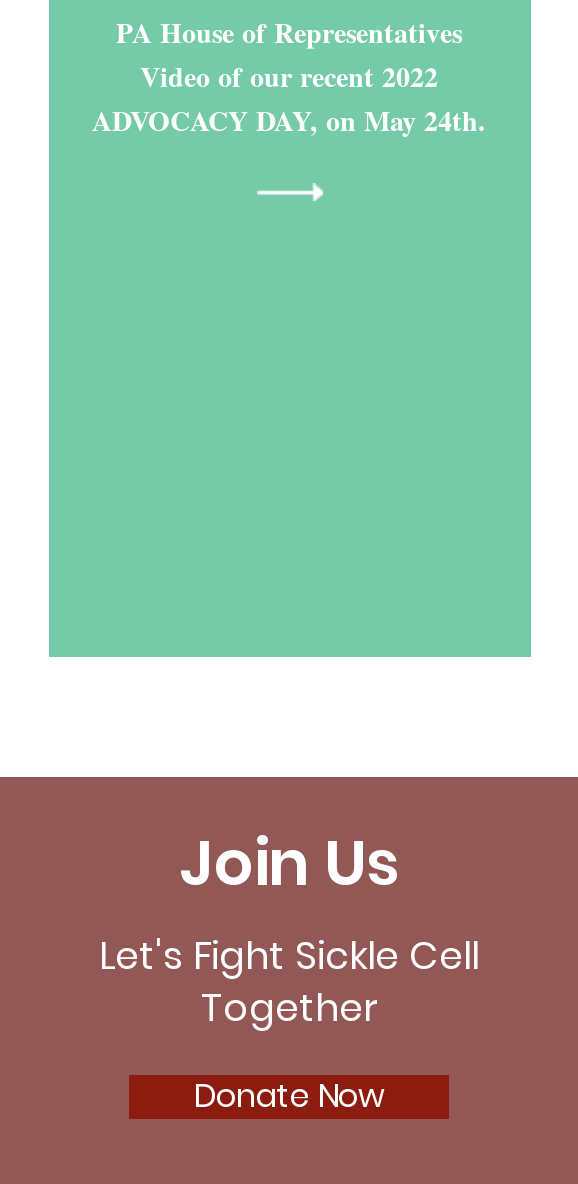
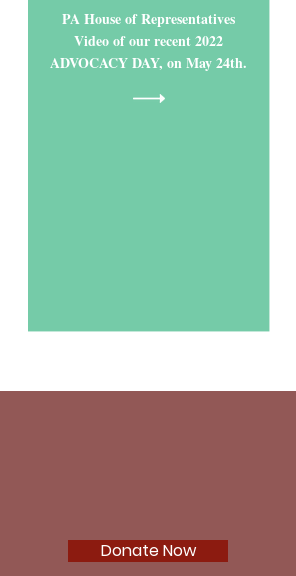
[99,819,479,1035] Join Us | Let's Fight Sickle Cell | Together -> none

